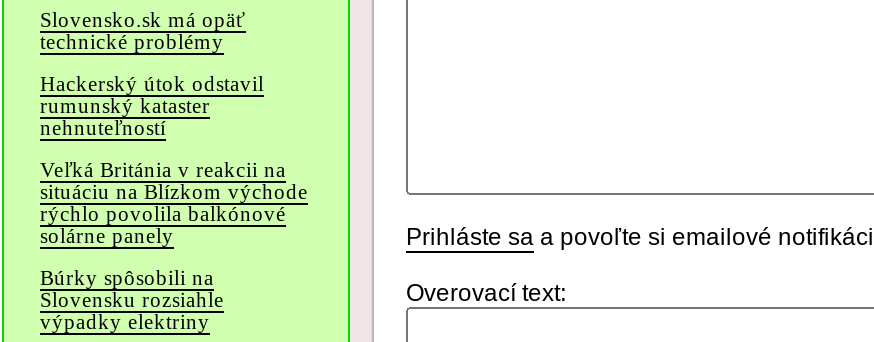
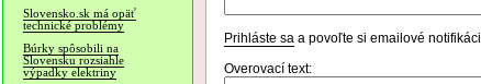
[40,73,308,247] Hackerský útok odstavil | rumunský kataster | nehnuteľností | Veľká Británia v reakcii na | situáciu na Blízkom východe | rýchlo povolila balkónové | solárne panely -> none

